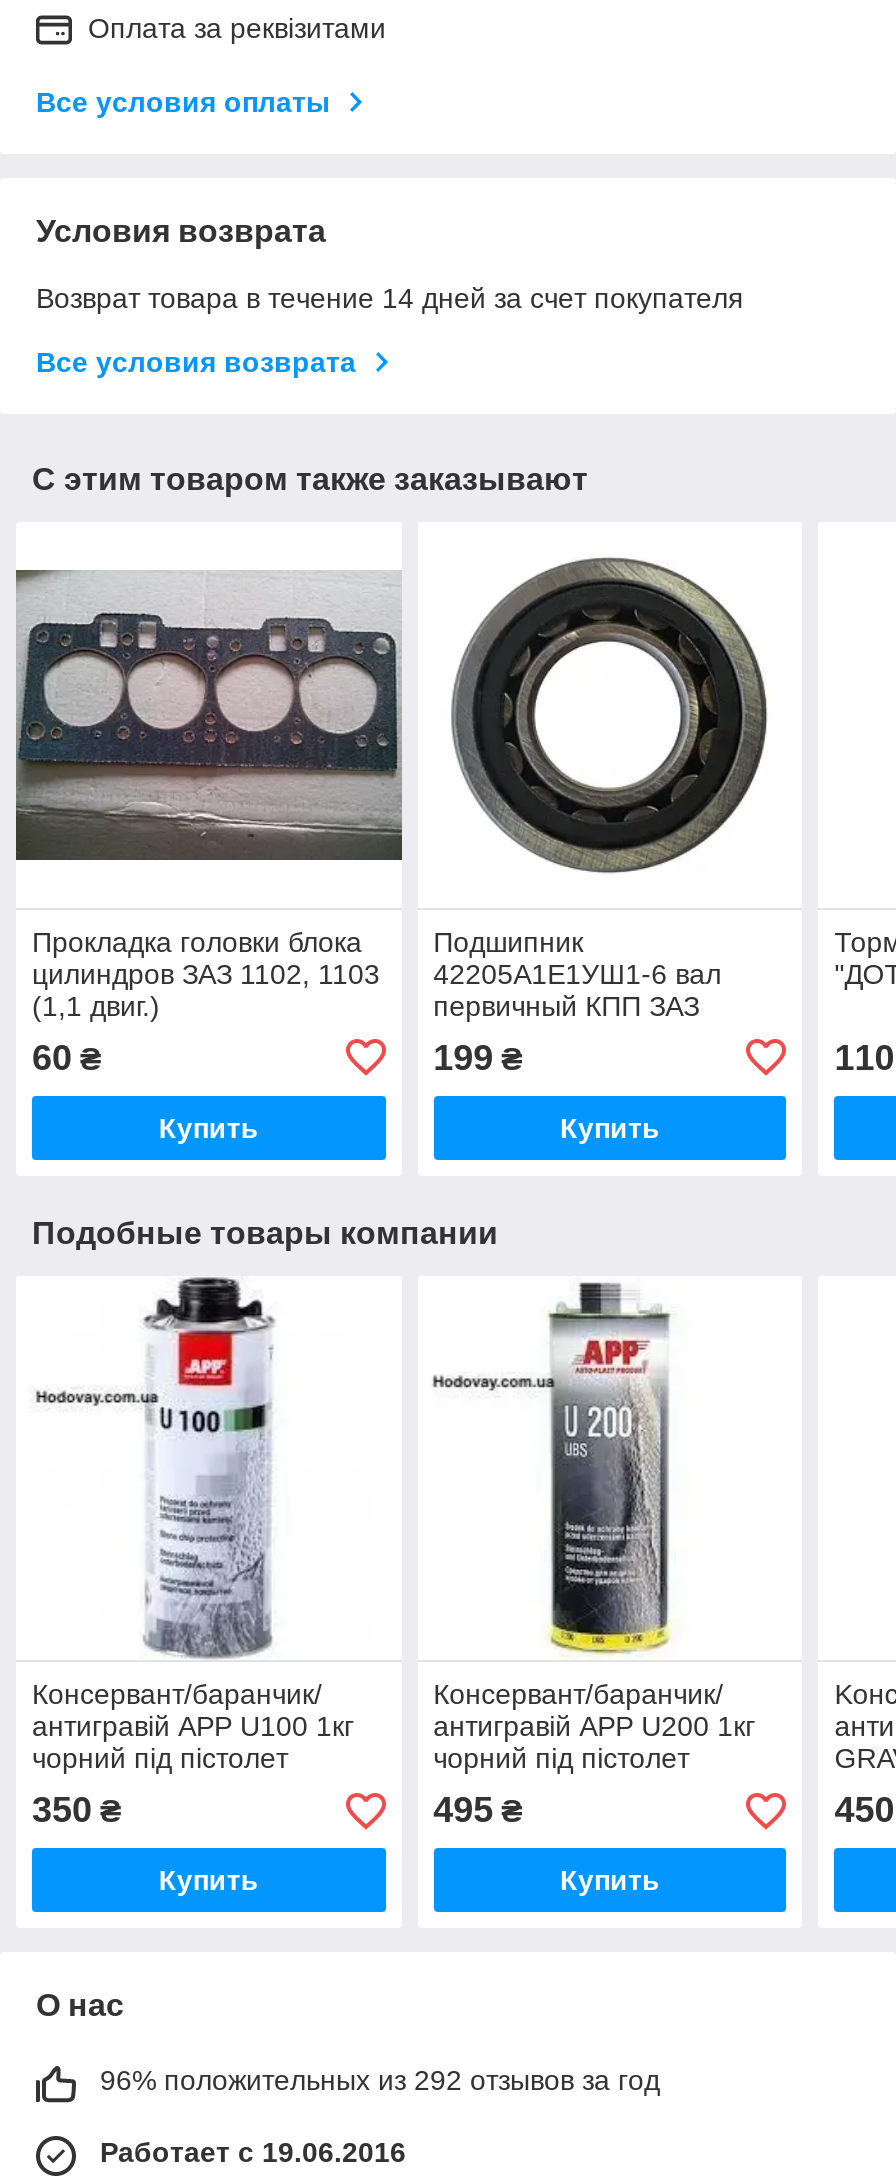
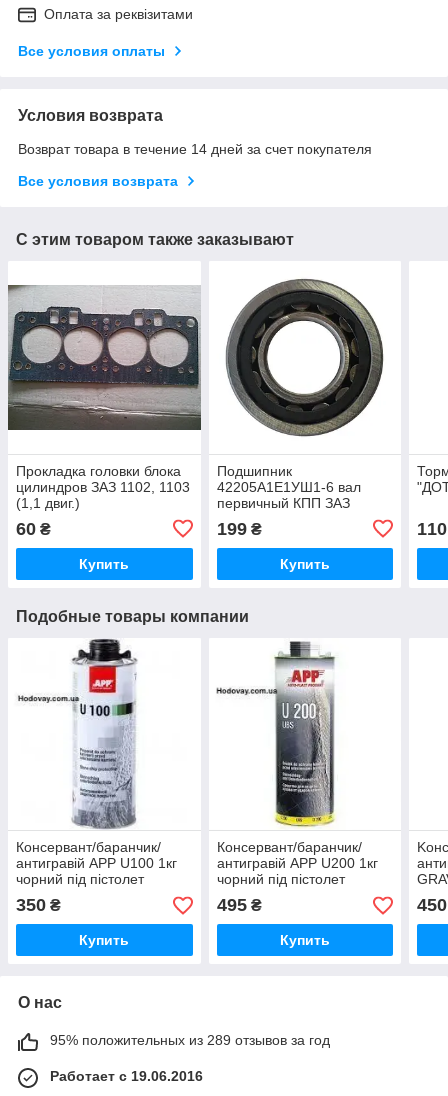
[100,2065,660,2097] 96% положительных из 292 отзывов за год -> [50,1032,330,1048] 95% положительных из 289 отзывов за год

